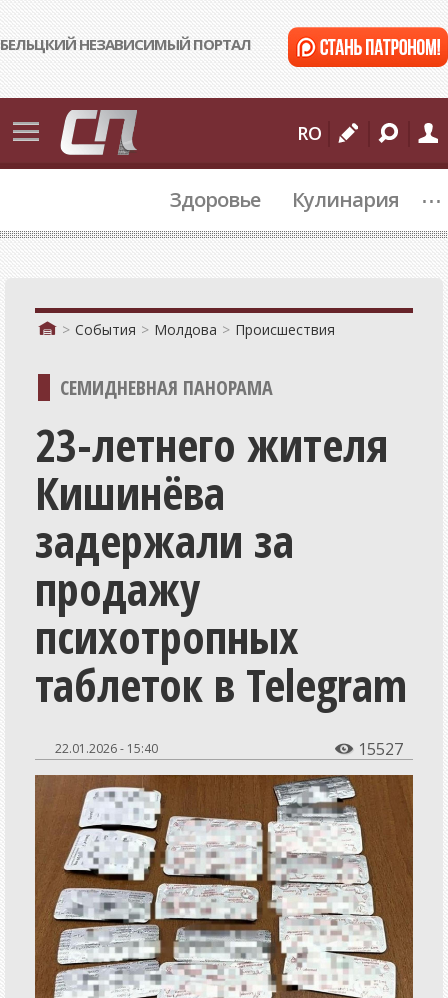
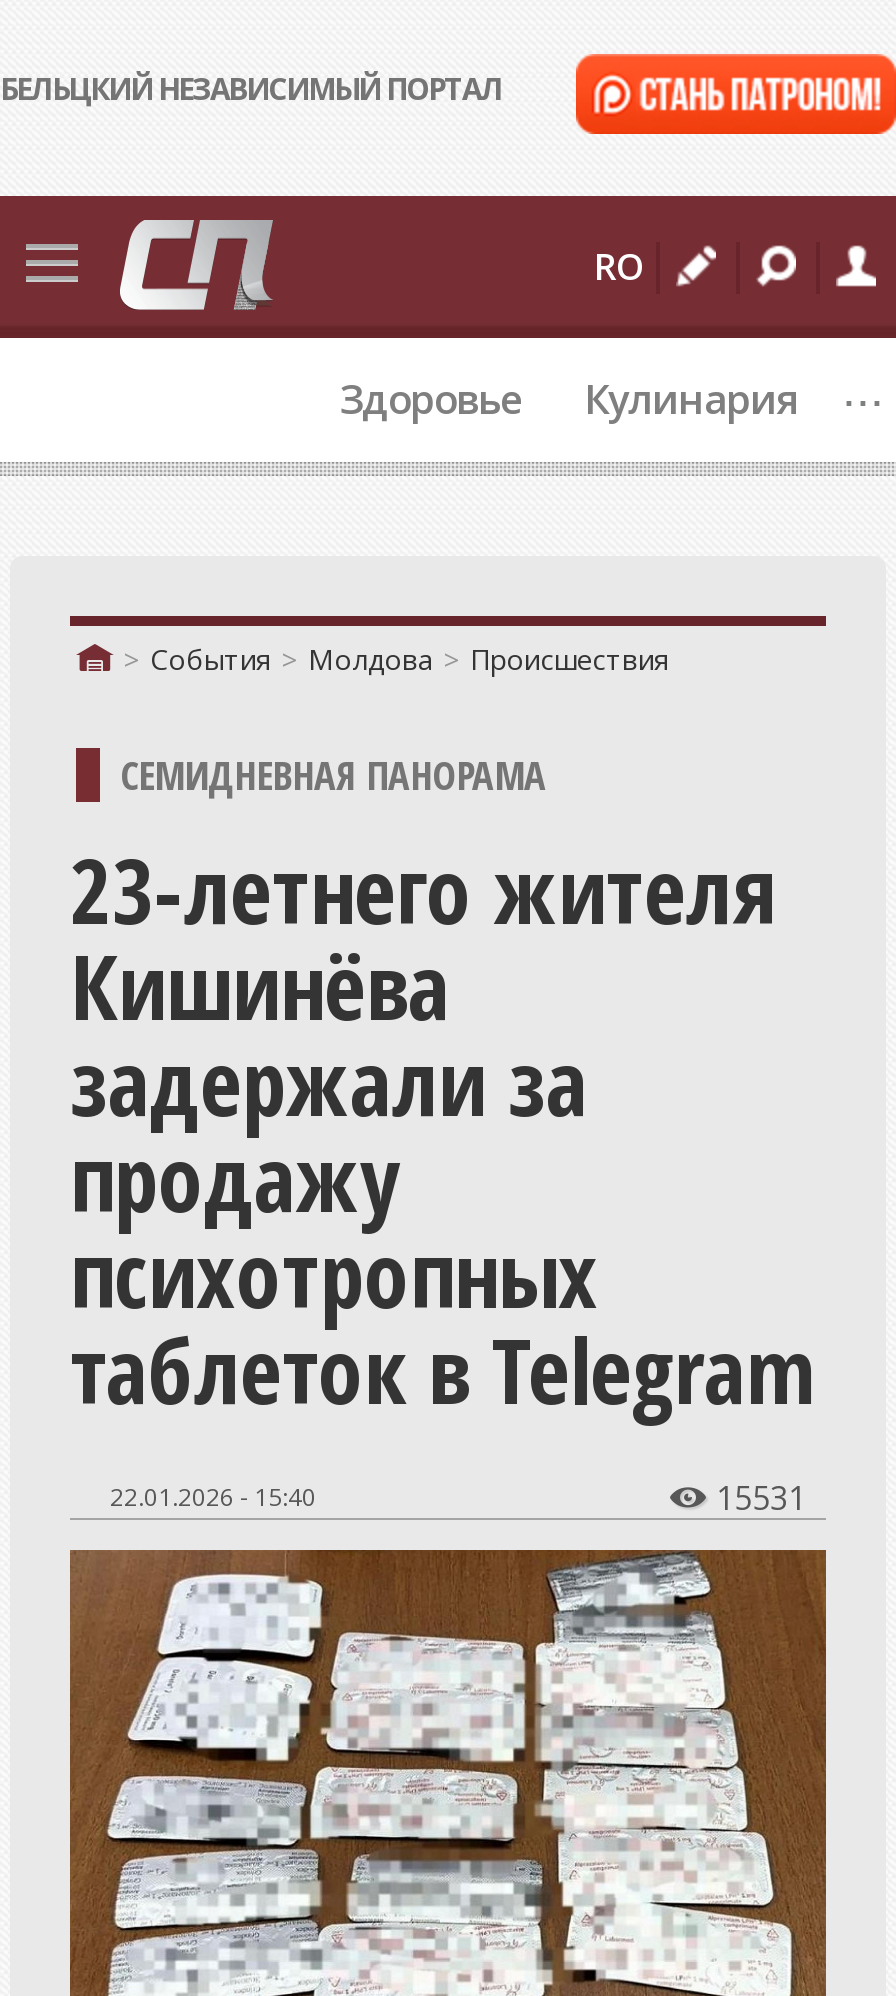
[358,738,403,760] 15527 -> [716,1476,806,1520] 15531

